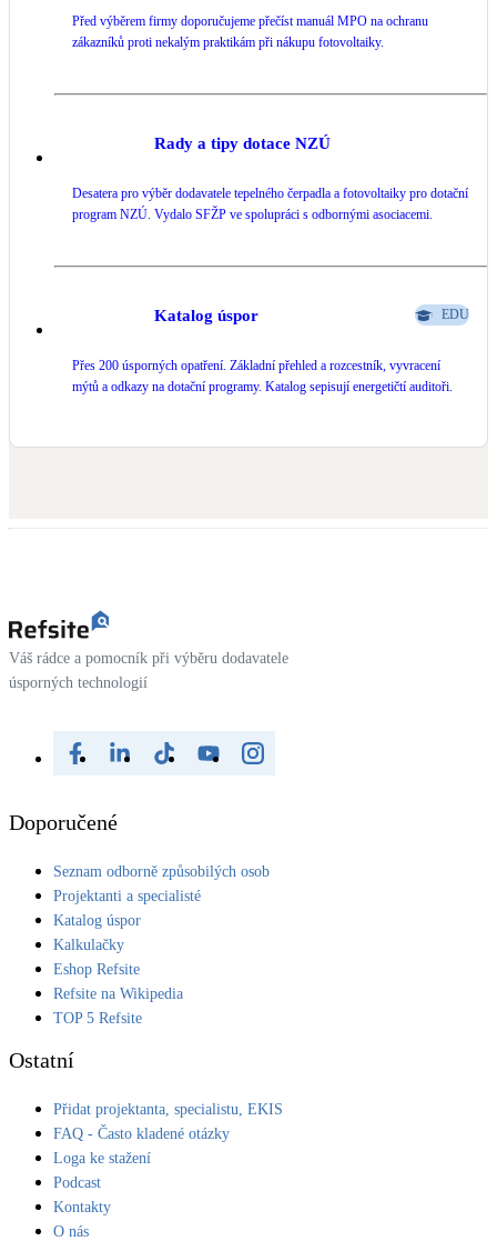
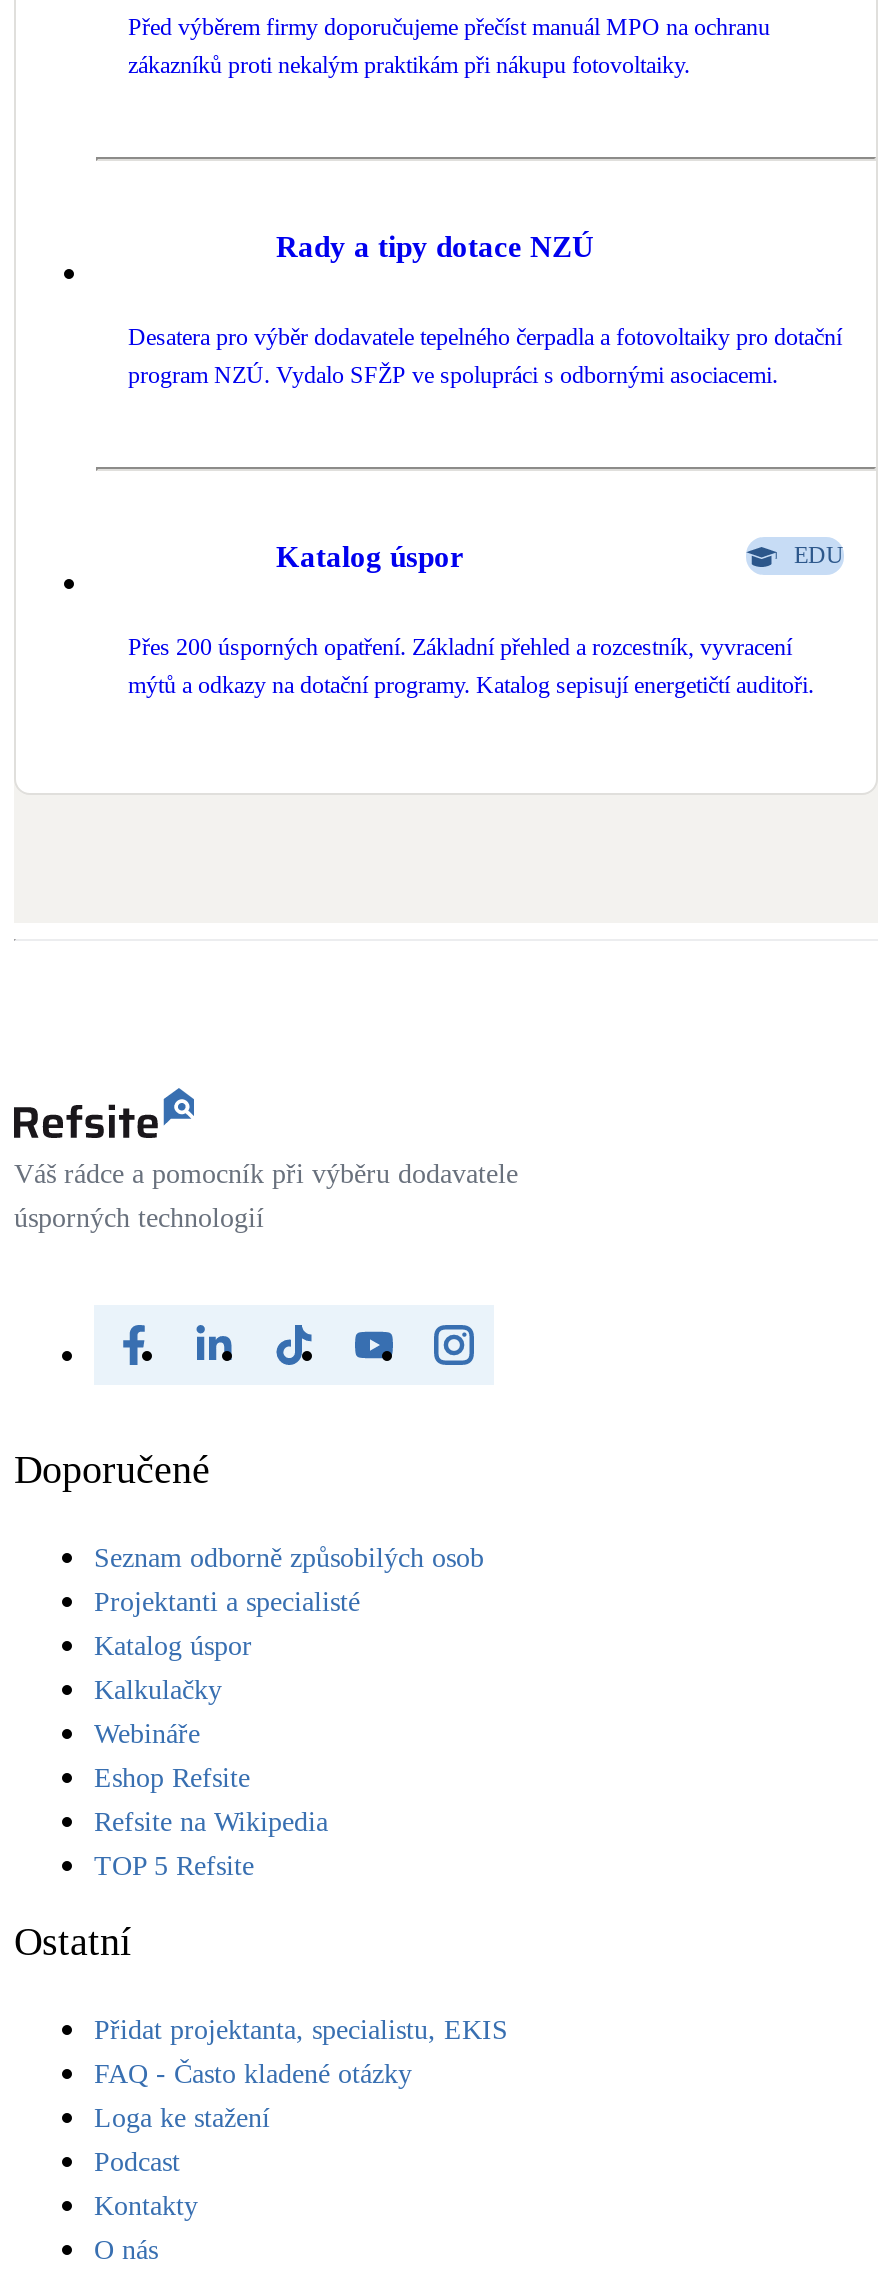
none -> [94,1719,200,1749] Webináře

